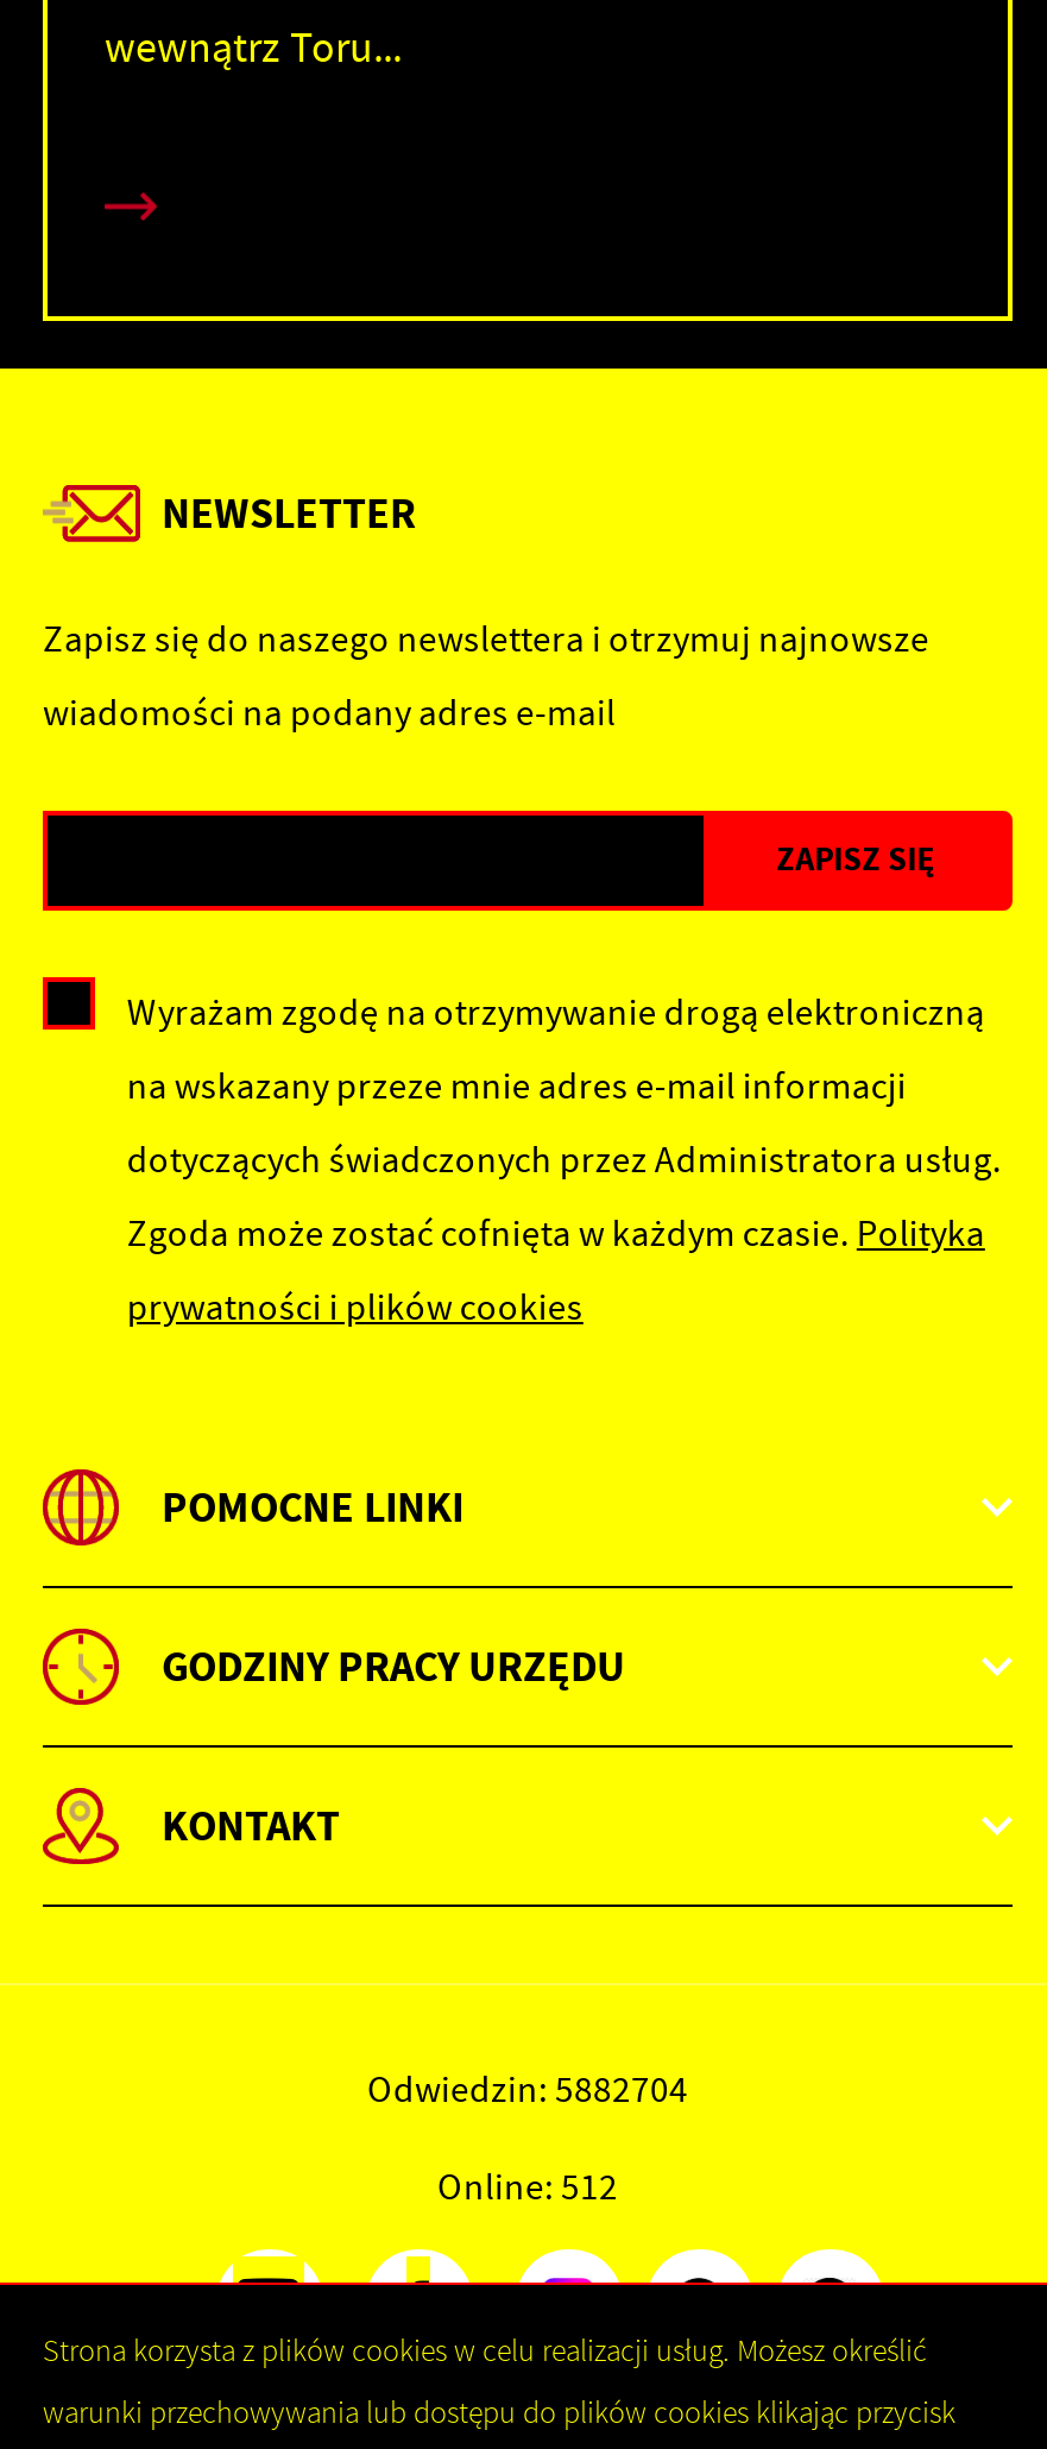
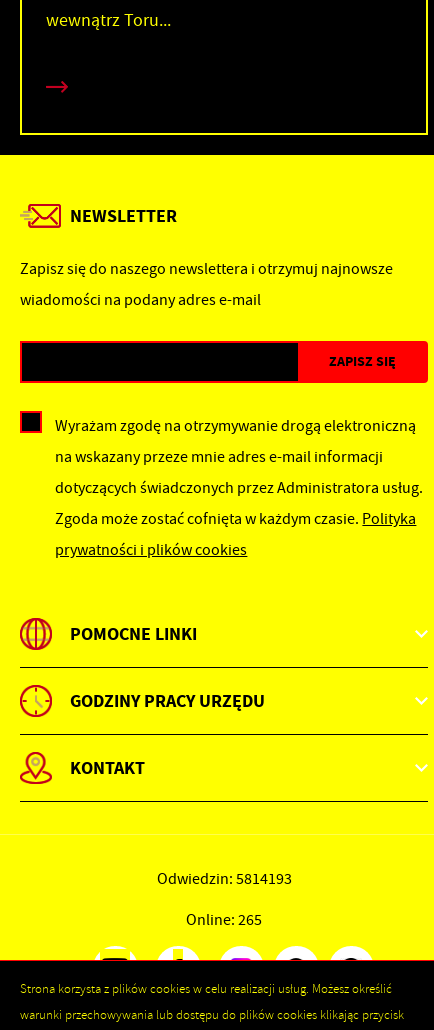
[367,2067,688,2115] Odwiedzin: 5882704 -> [156,869,291,889] Odwiedzin: 5814193
[437,2165,618,2212] Online: 512 -> [186,910,262,930] Online: 265

